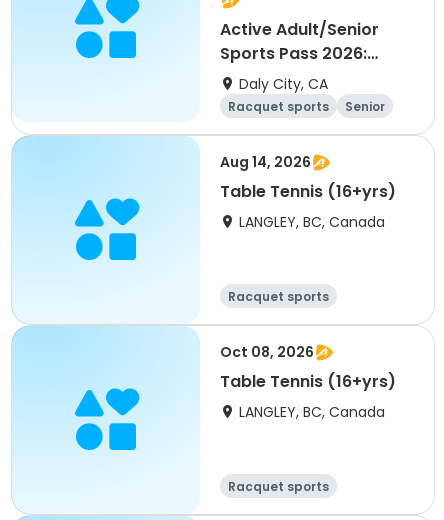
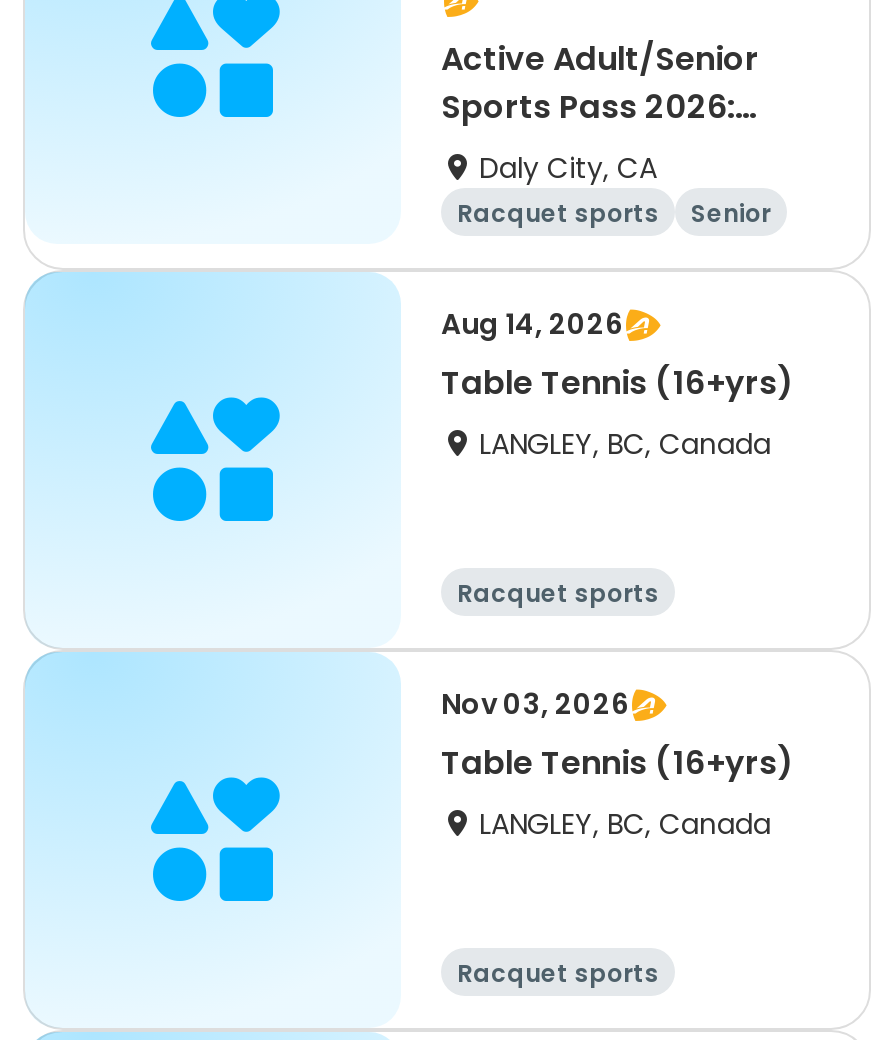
[220,342,314,362] Oct 08, 2026 -> [441,684,629,724] Nov 03, 2026

